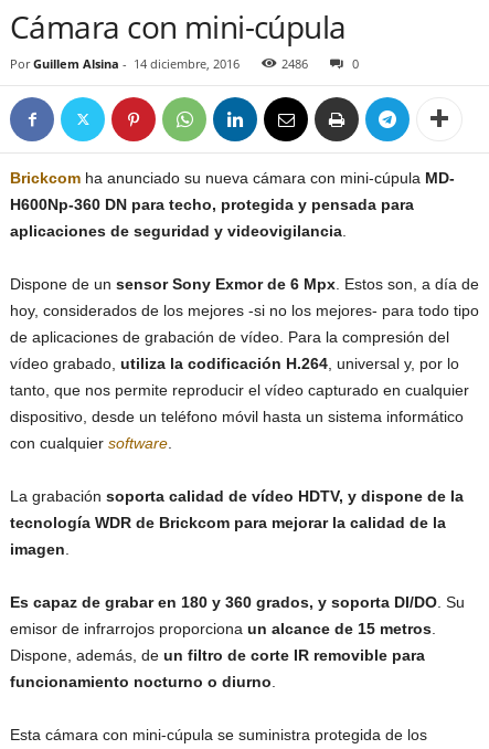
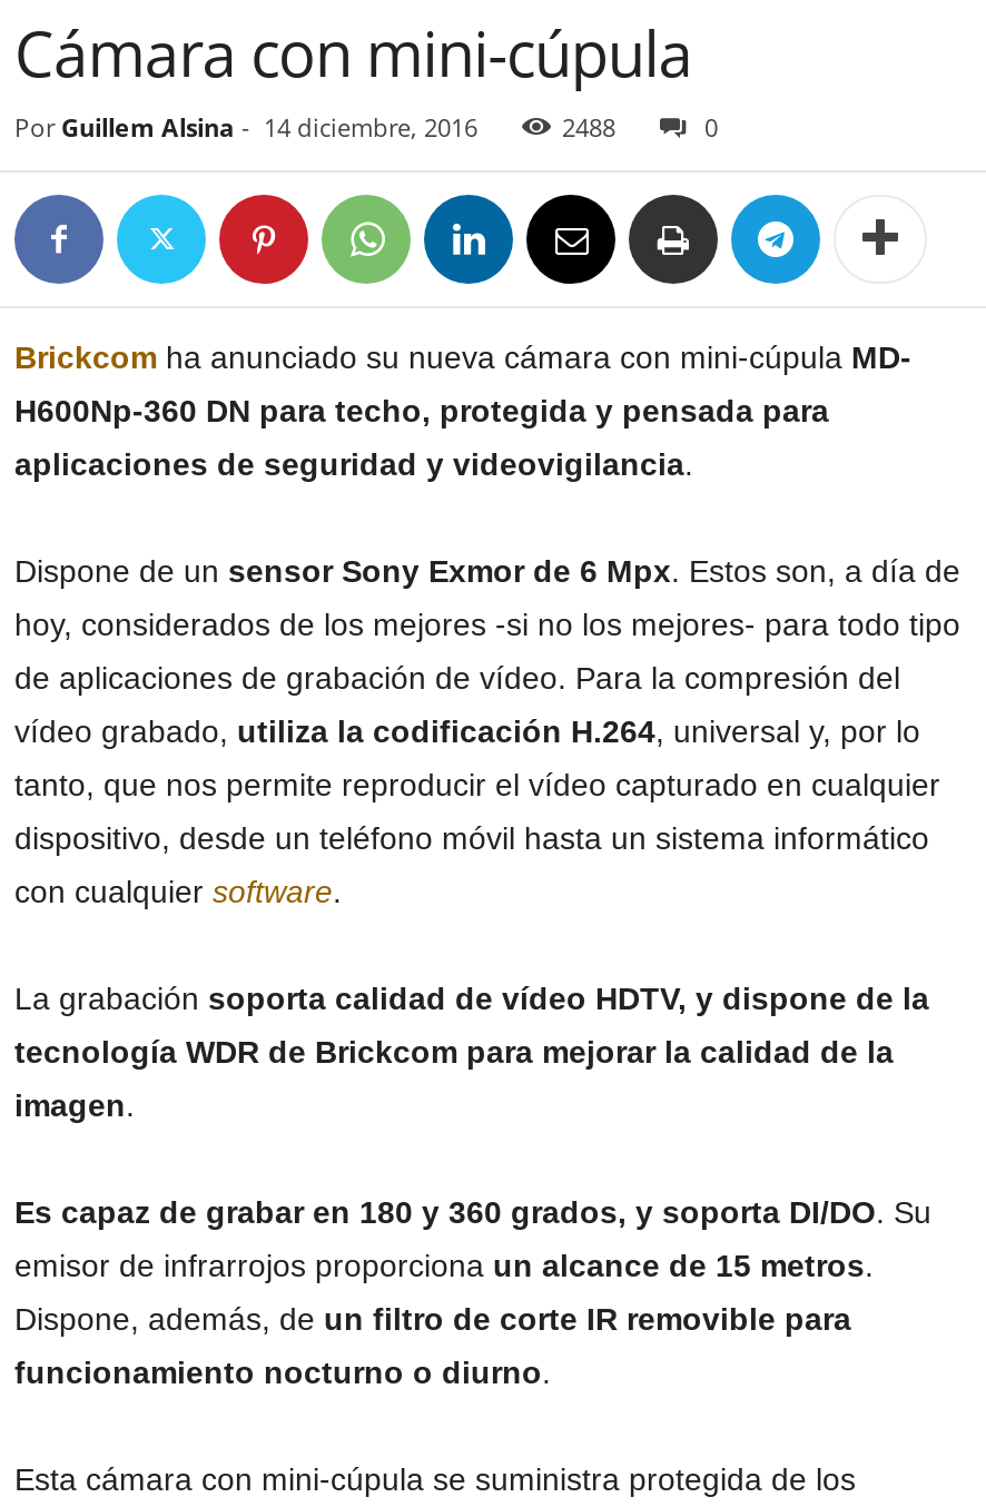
[281,55,308,72] 2486 -> [562,110,615,144] 2488

